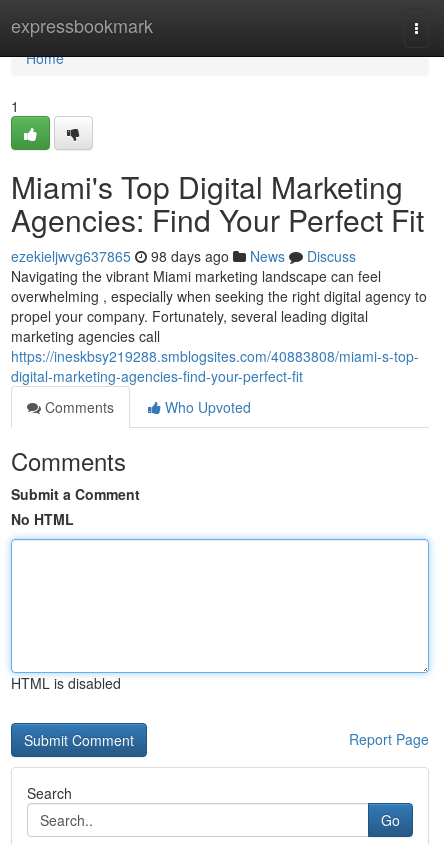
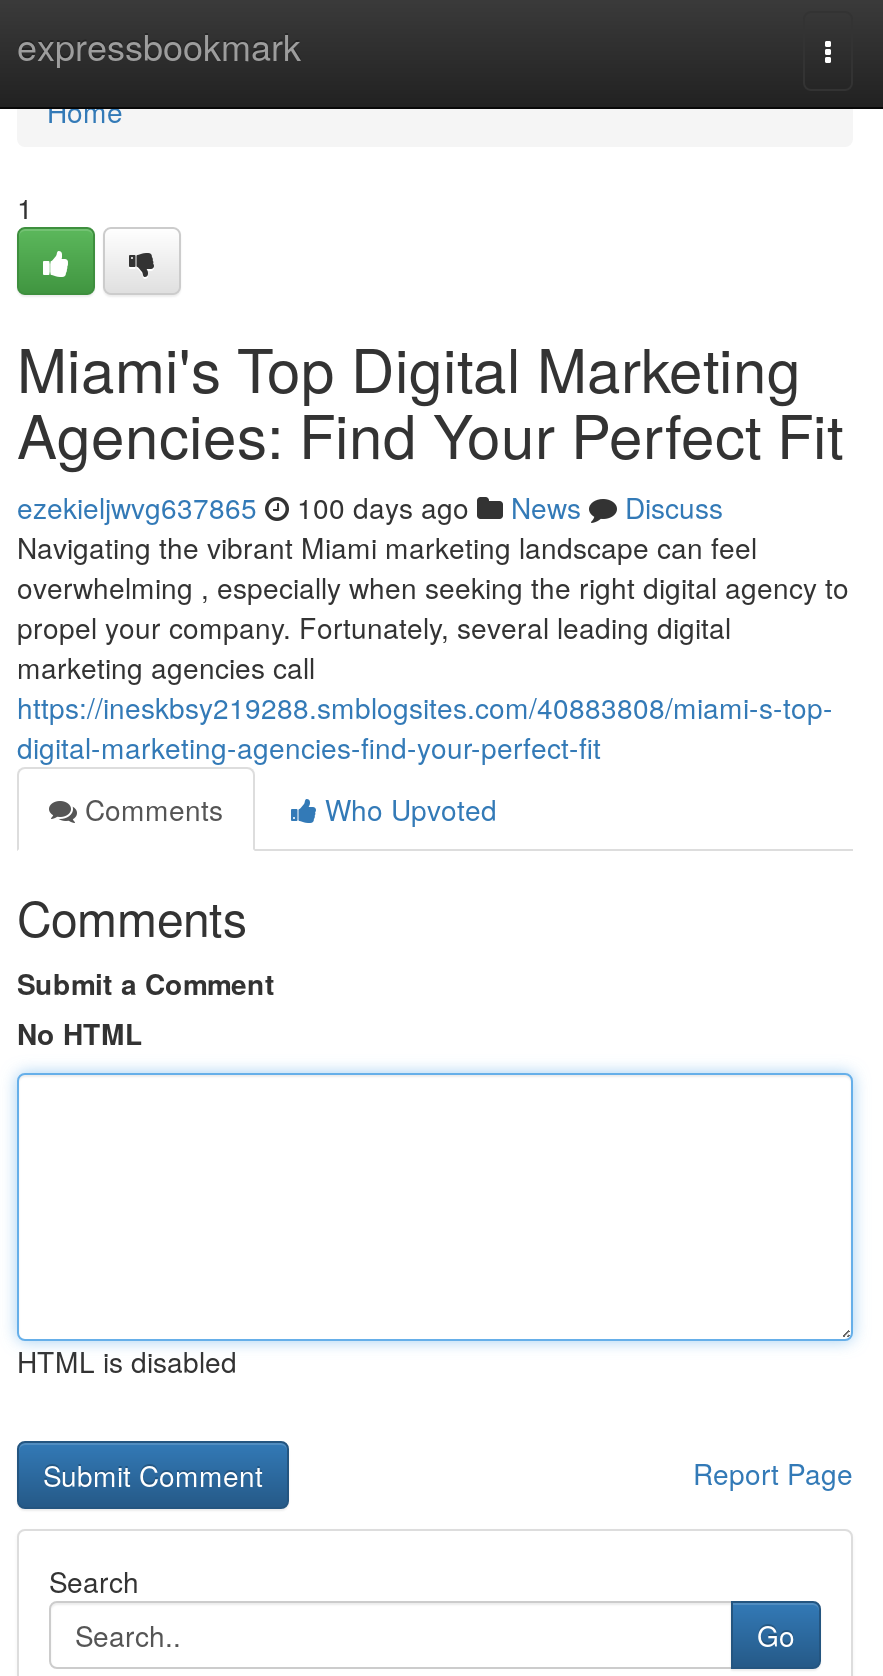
[11,246,356,266] ezekieljwvg637865 98 days ago News Discuss -> [17,487,723,527] ezekieljwvg637865 100 days ago News Discuss

